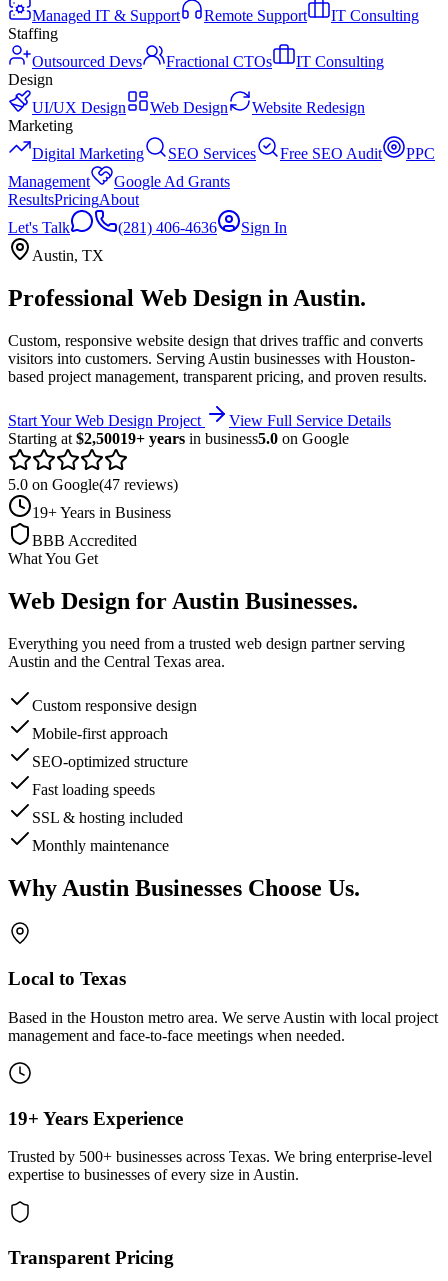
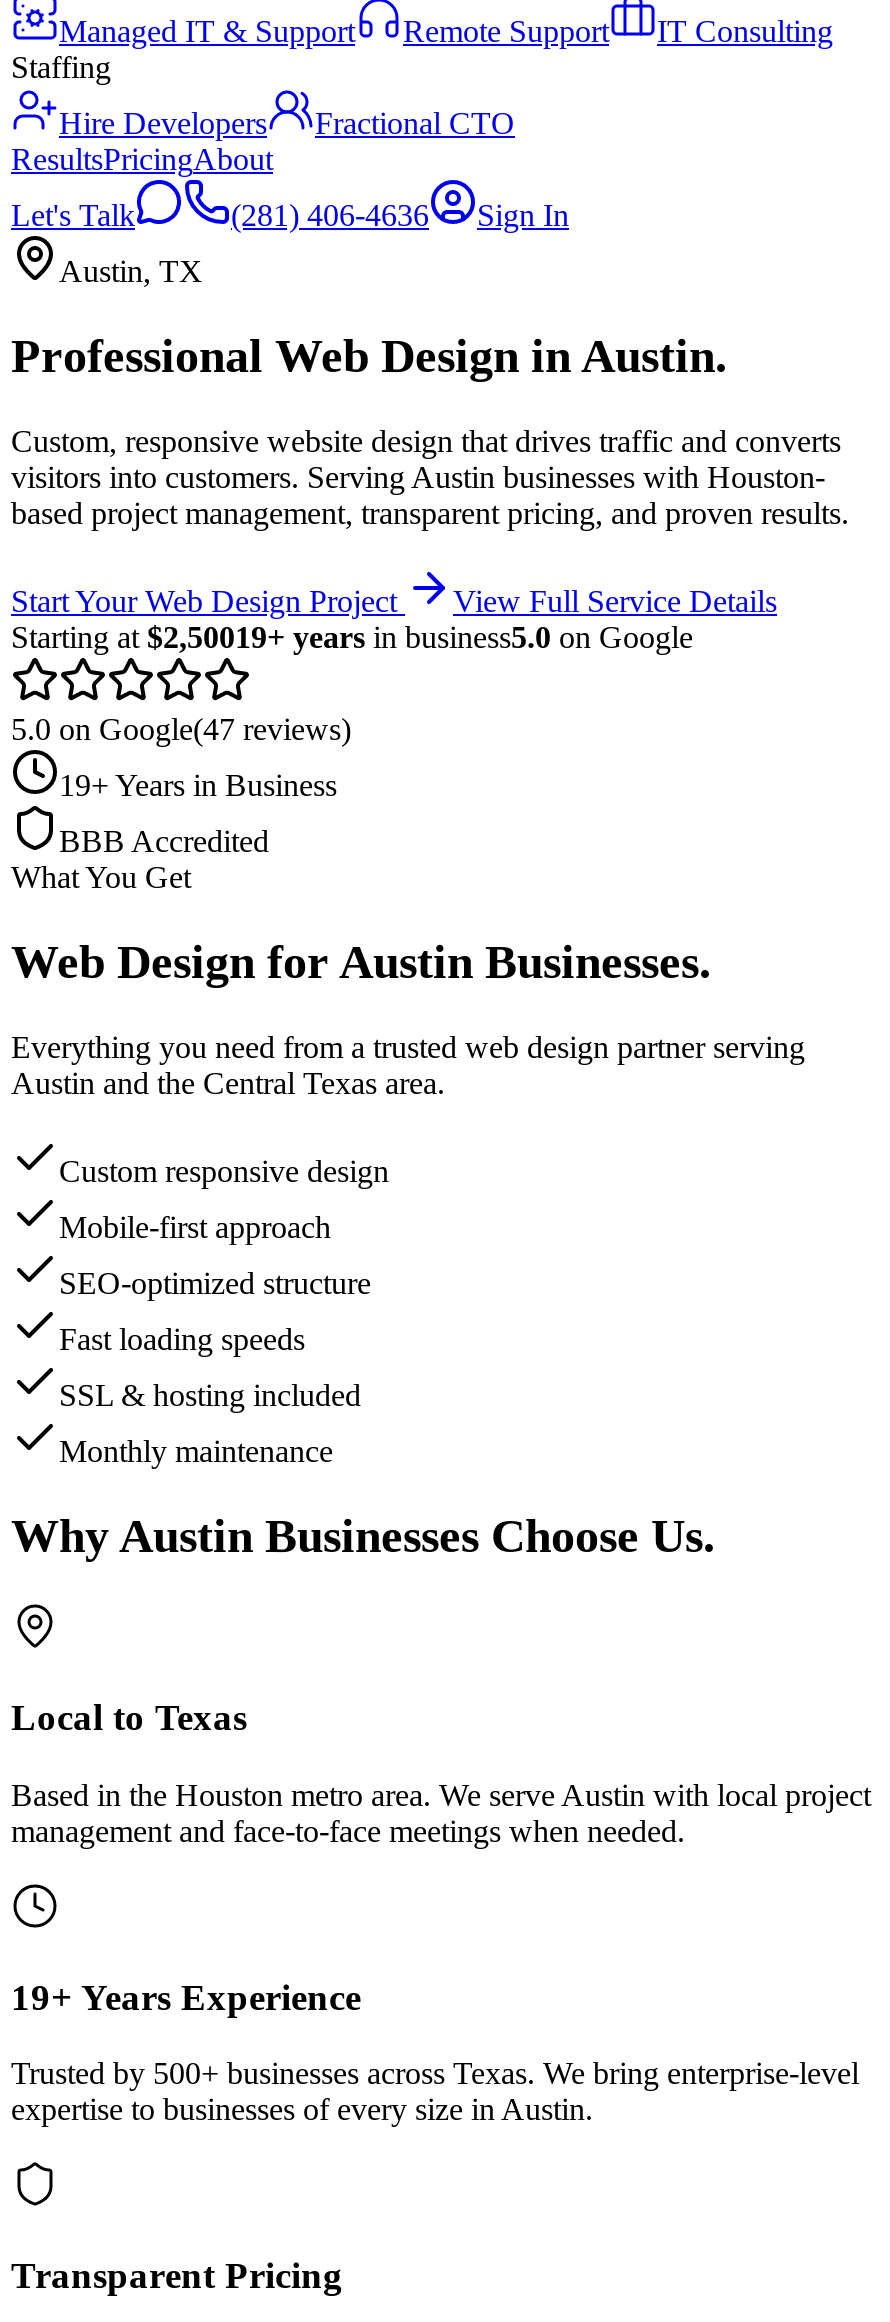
[8,53,435,190] Outsourced Devs | Fractional CTOs | IT Consulting | Design | UI/UX Design | Web Design | Website Redesign | Marketing | Digital Marketing | SEO Services | Free SEO Audit | PPC | Management | Google Ad Grants -> [59,106,515,140] Hire Developers | Fractional CTO

